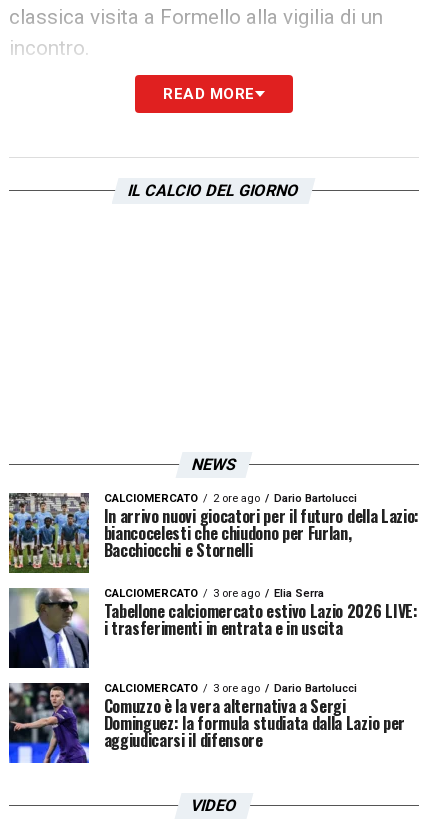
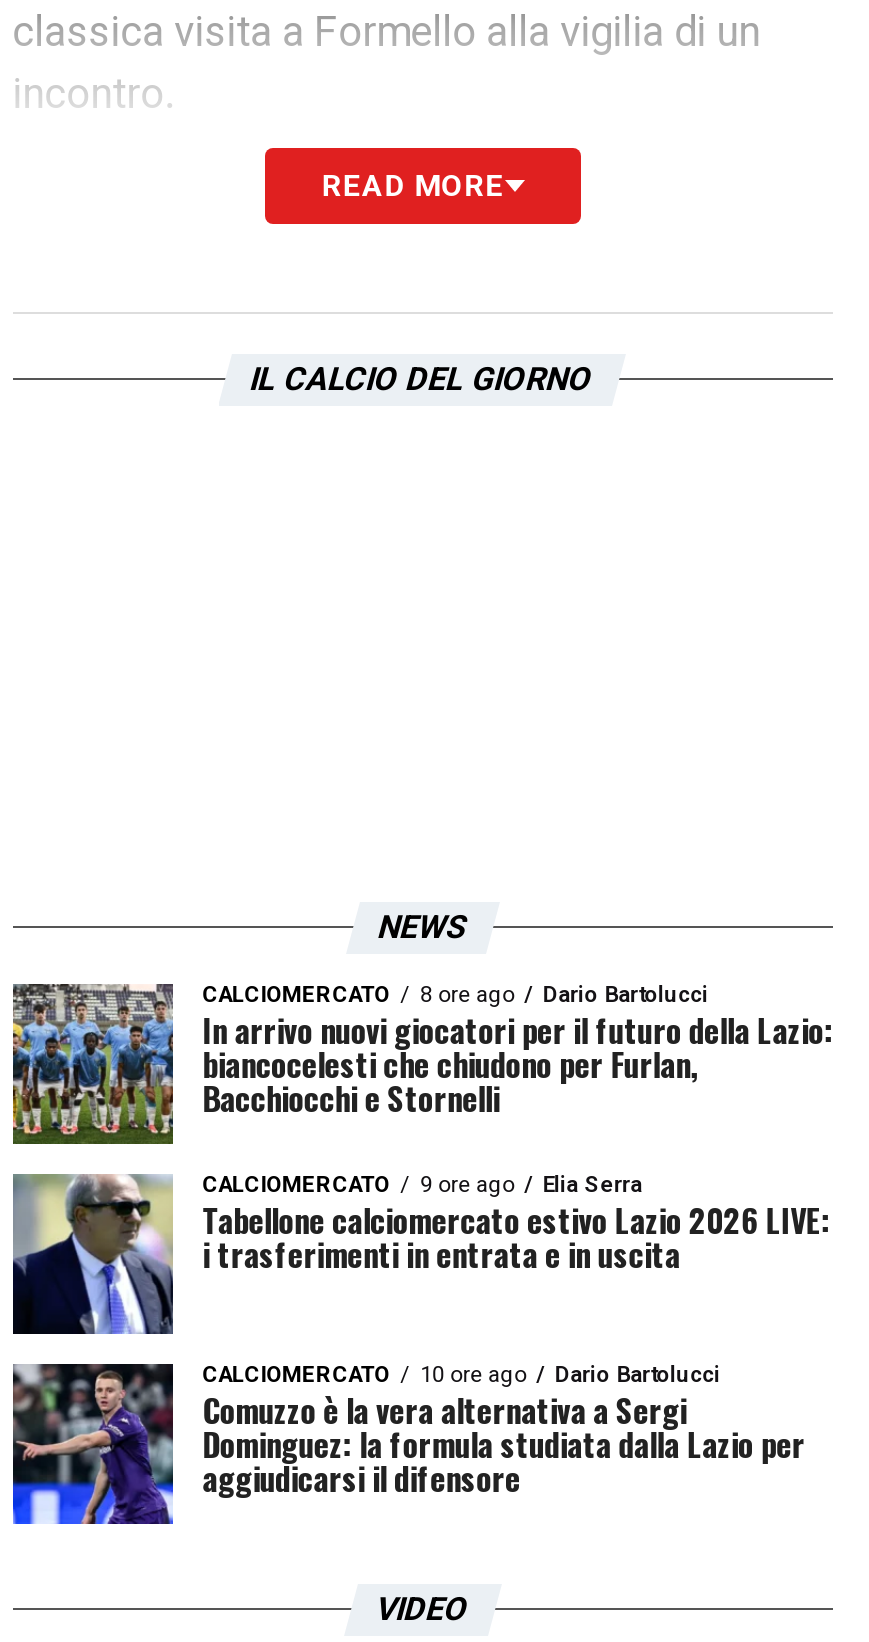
[104,492,357,505] CALCIOMERCATO 2 ore ago Dario Bartolucci -> [202,983,708,1009] CALCIOMERCATO 8 ore ago Dario Bartolucci
[104,587,324,600] CALCIOMERCATO 3 ore ago Elia Serra -> [202,1173,642,1199] CALCIOMERCATO 9 ore ago Elia Serra
[104,682,357,695] CALCIOMERCATO 3 ore ago Dario Bartolucci -> [202,1363,720,1389] CALCIOMERCATO 10 ore ago Dario Bartolucci

